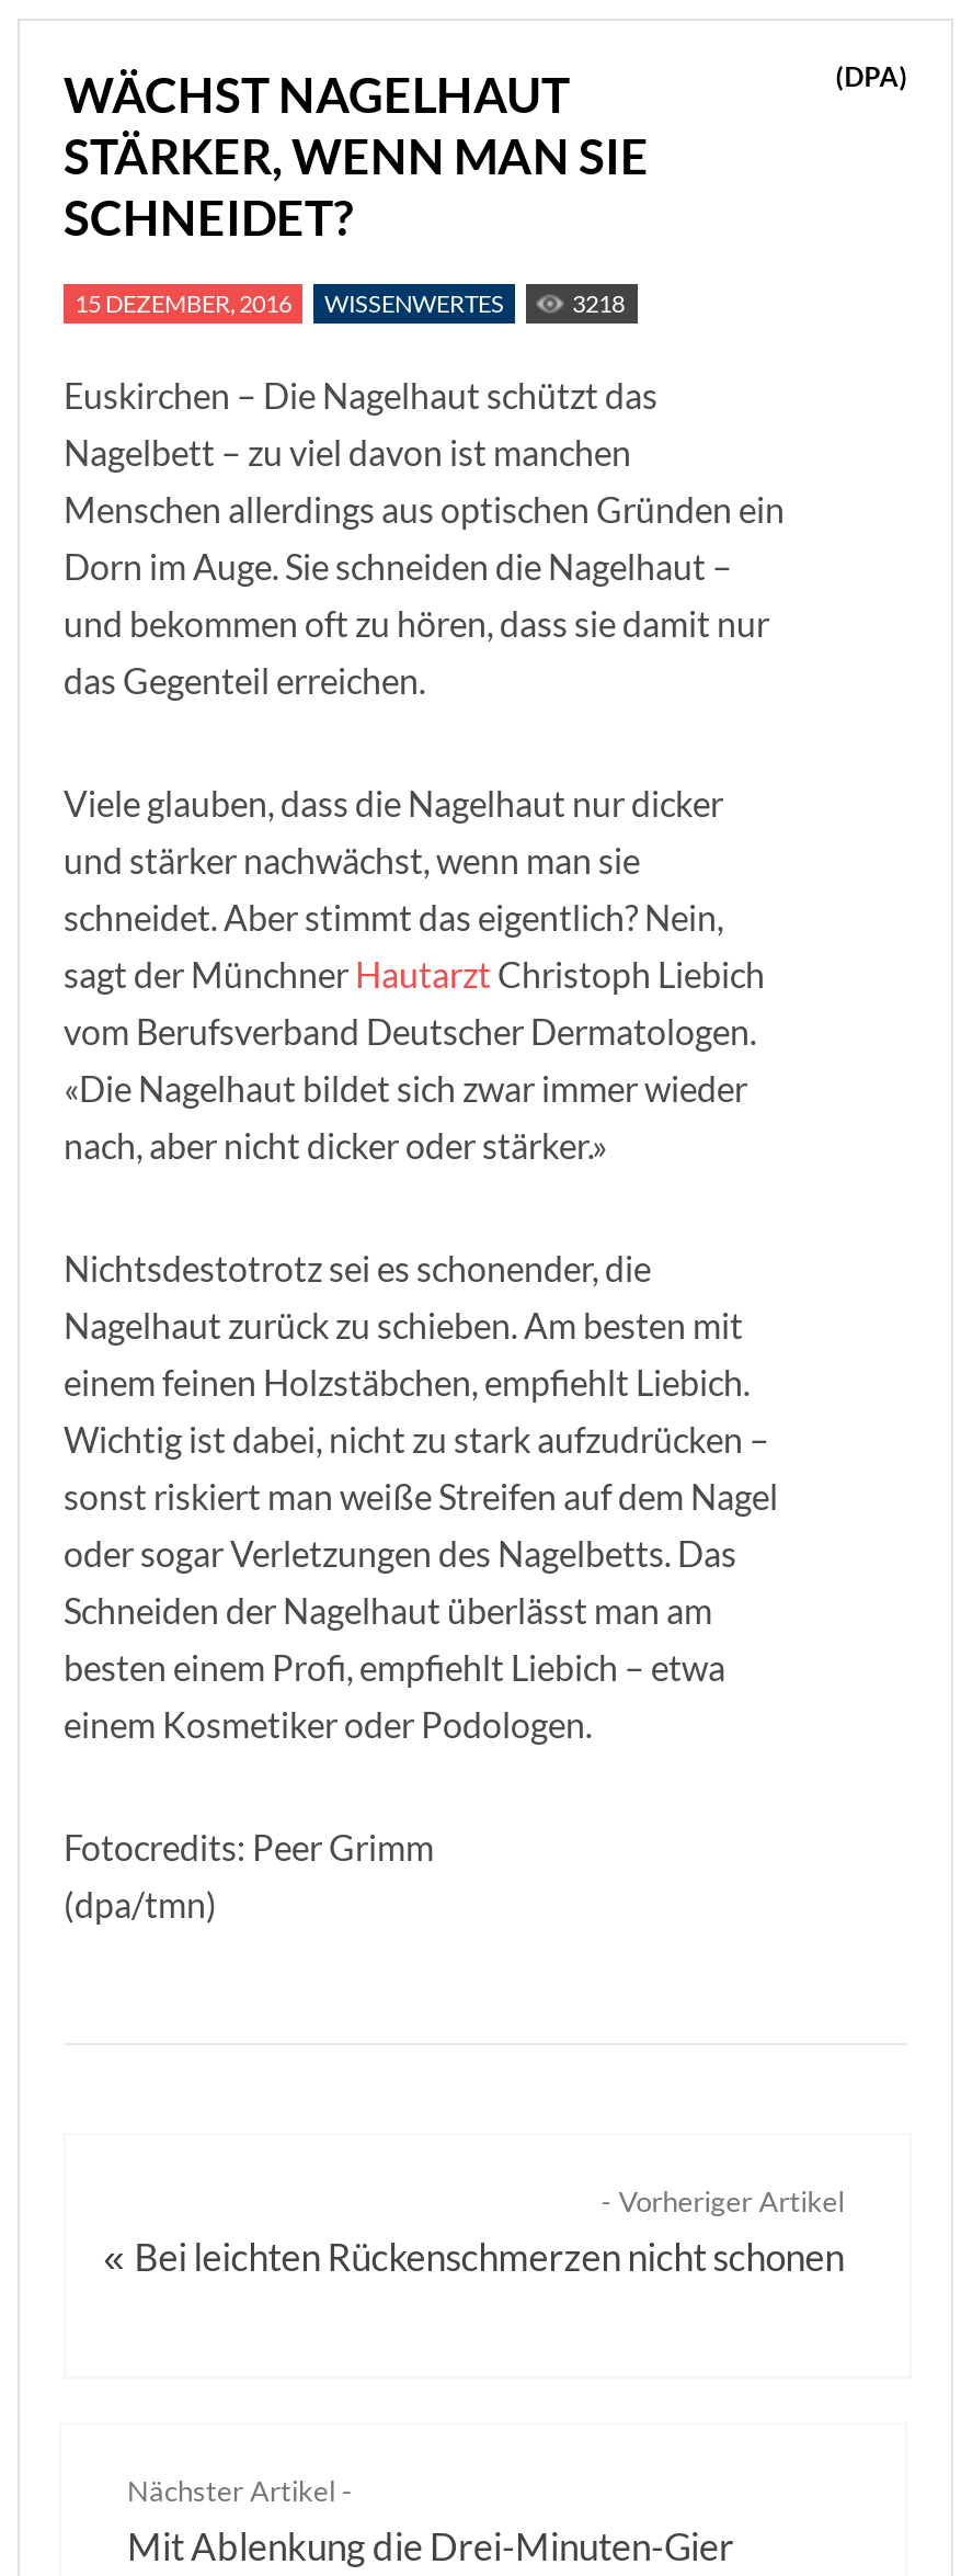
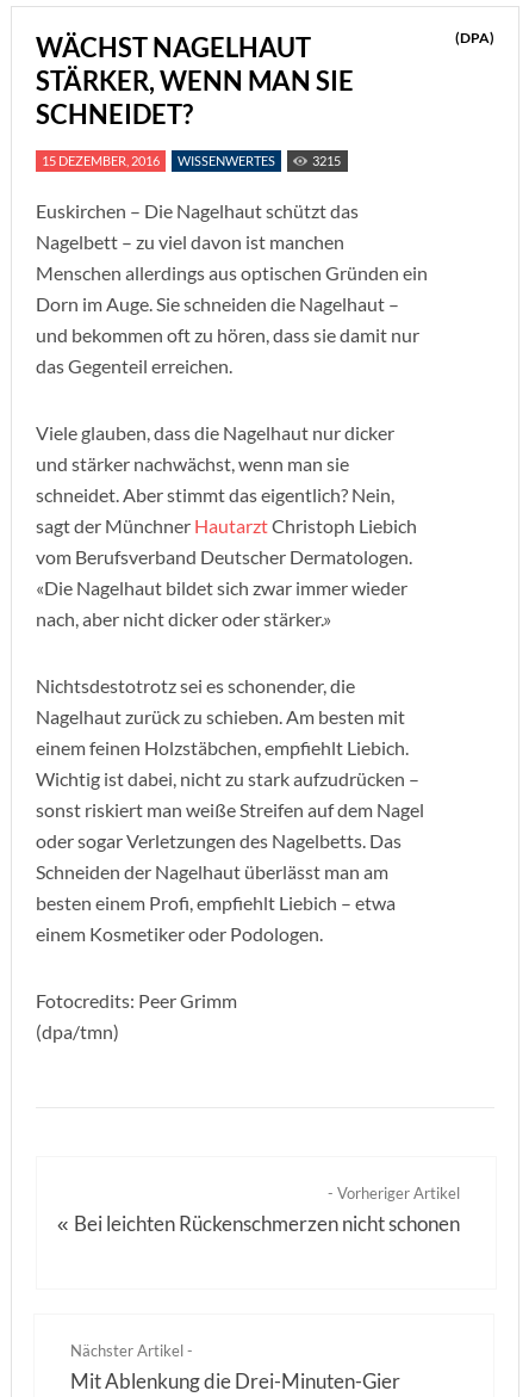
[572,288,625,317] 3218 -> [312,153,341,168] 3215

